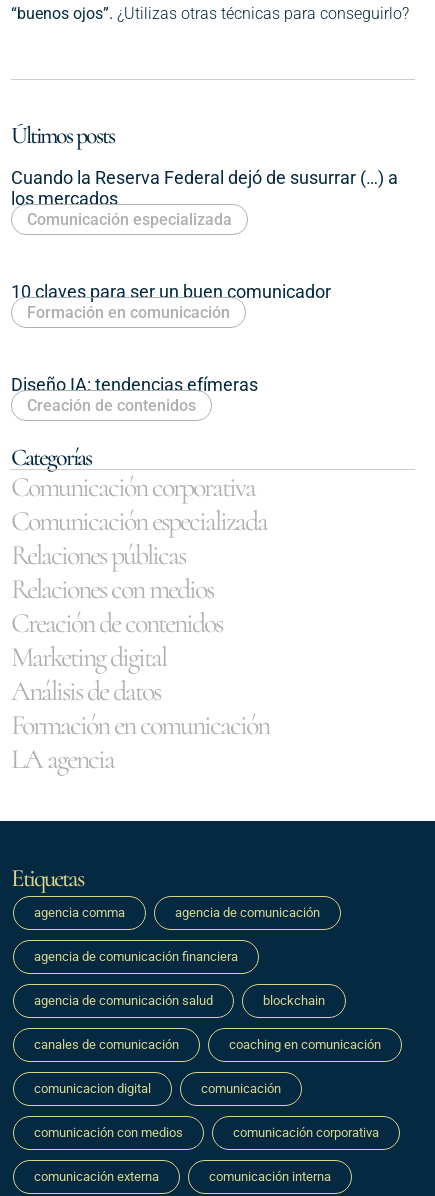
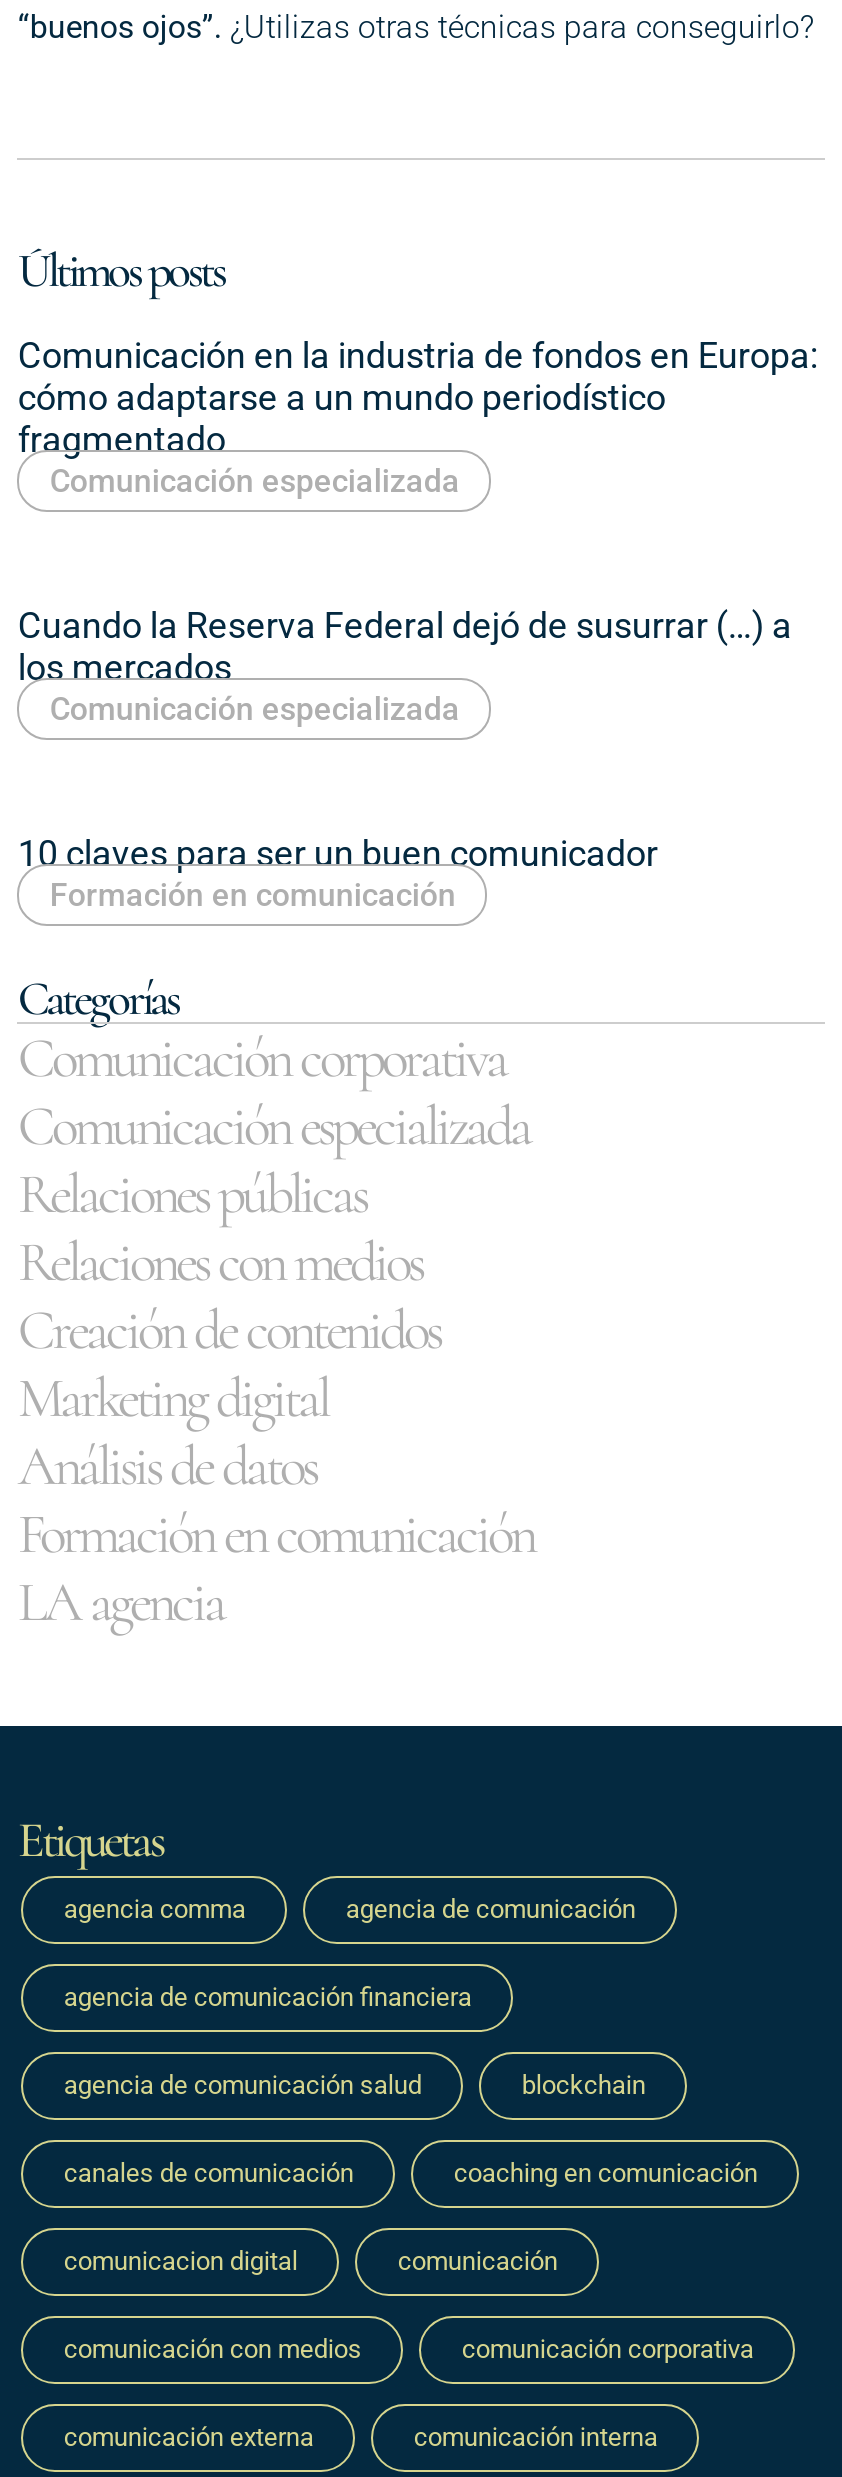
none -> [18,334,818,500] Comunicación en la industria de fondos en Europa: | cómo adaptarse a un mundo periodístico | fragmentado | Comunicación especializada
moved [11,167,398,322] -> [18,604,792,914]: Cuando la Reserva Federal dejó de susurrar (…) a | los mercados | Comunicación especializada | 10 claves para ser un buen comunicador | Formación en comunicación
[11,374,258,415] Diseño IA: tendencias efímeras | Creación de contenidos -> none

